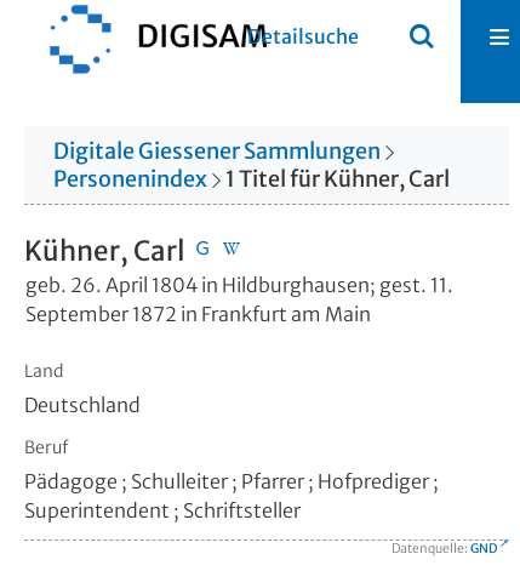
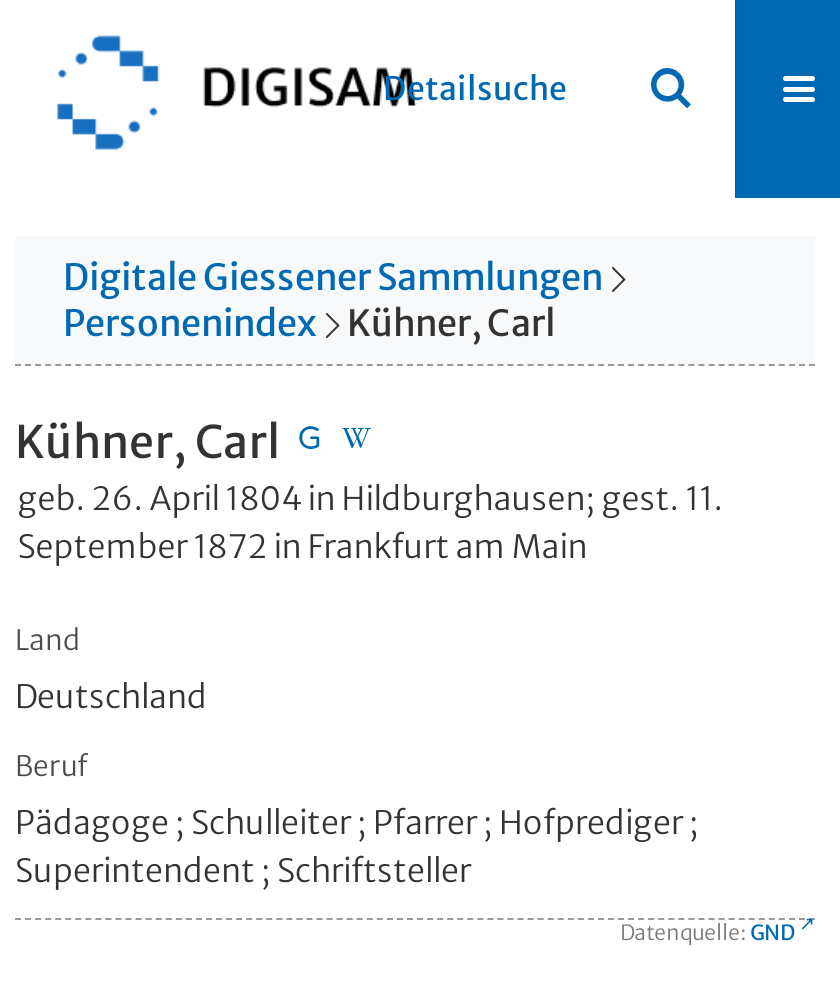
[225,164,450,192] 1 Titel für Kühner, Carl -> [347,299,555,345] Kühner, Carl

